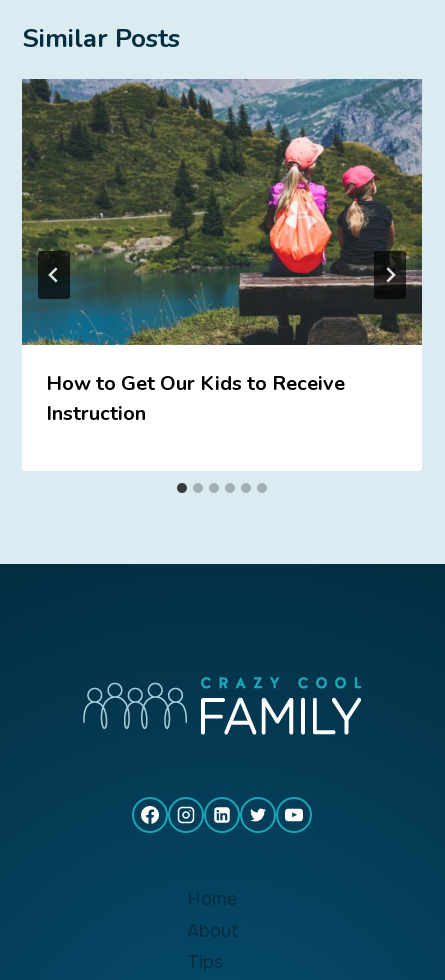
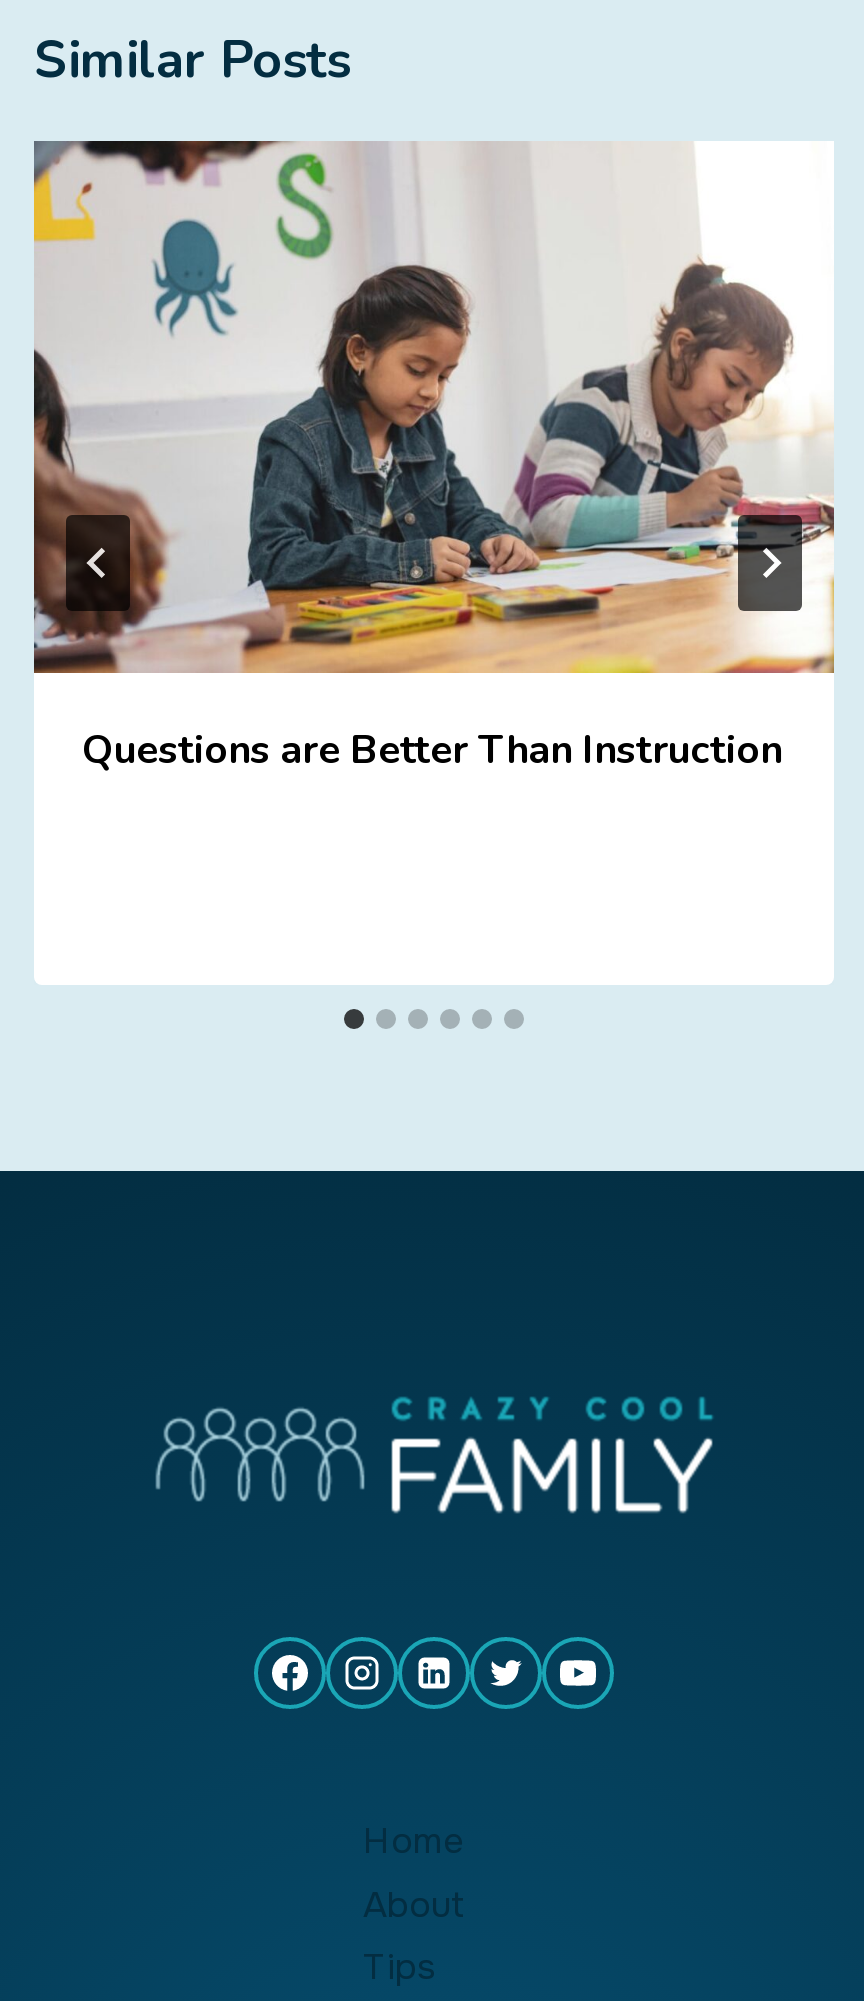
[21,78,423,427] [image] | How to Get Our Kids to Receive | Instruction -> [32,141,834,777] [image] | Questions are Better Than Instruction

